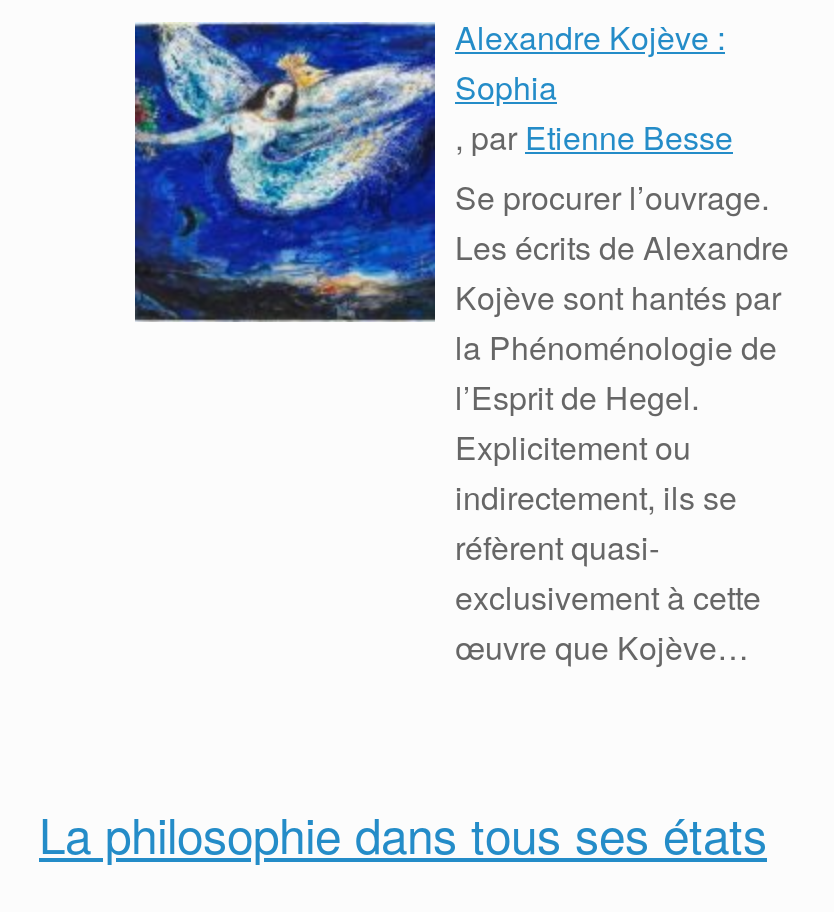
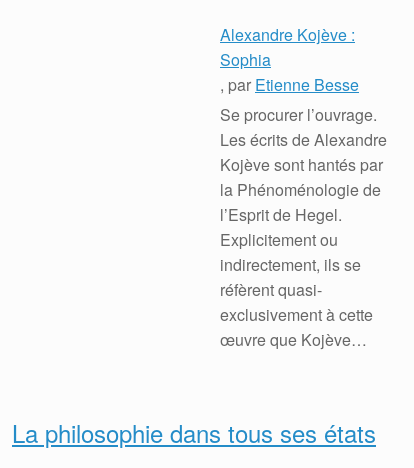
[133,20,437,324] [image] -> none

